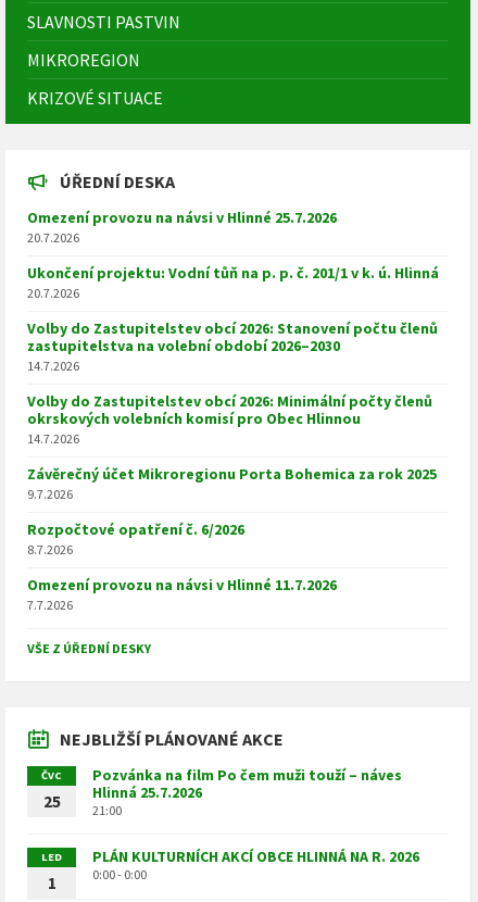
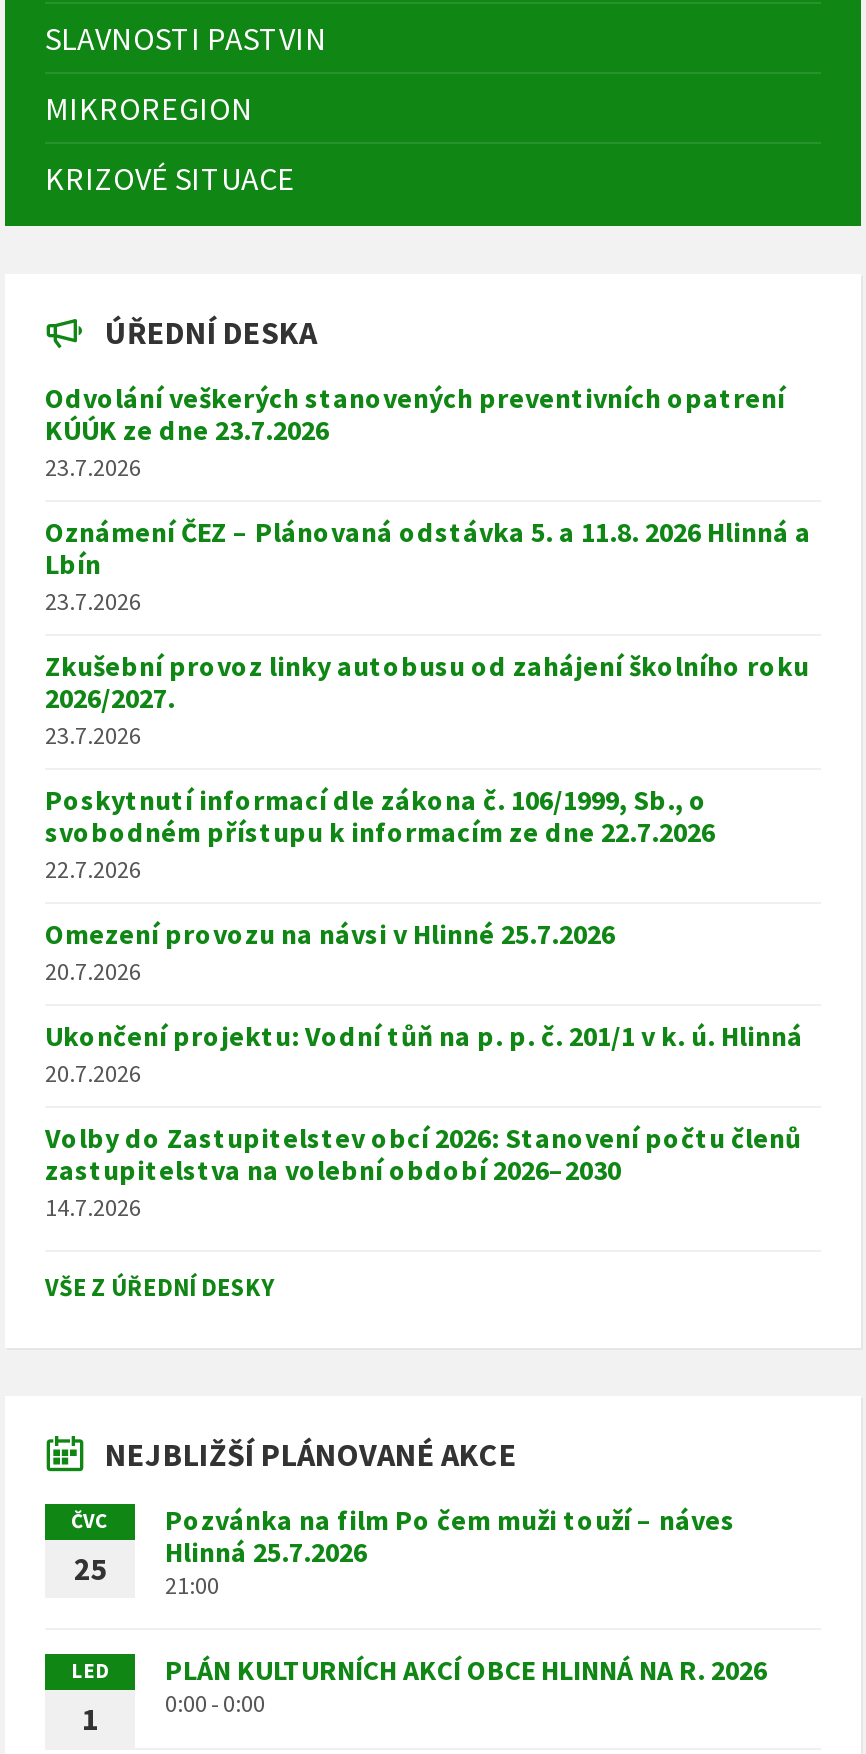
none -> [45,380,811,884] Odvolání veškerých stanovených preventivních opatrení | KÚÚK ze dne 23.7.2026 | 23.7.2026 | Oznámení ČEZ – Plánovaná odstávka 5. a 11.8. 2026 Hlinná a | Lbín | 23.7.2026 | Zkušební provoz linky autobusu od zahájení školního roku | 2026/2027. | 23.7.2026 | Poskytnutí informací dle zákona č. 106/1999, Sb., o | svobodném přístupu k informacím ze dne 22.7.2026 | 22.7.2026
moved [27,207,439,374] -> [45,916,803,1222]: Omezení provozu na návsi v Hlinné 25.7.2026 | 20.7.2026 | Ukončení projektu: Vodní tůň na p. p. č. 201/1 v k. ú. Hlinná | 20.7.2026 | Volby do Zastupitelstev obcí 2026: Stanovení počtu členů | zastupitelstva na volební období 2026–2030 | 14.7.2026
[27,391,437,613] Volby do Zastupitelstev obcí 2026: Minimální počty členů | okrskových volebních komisí pro Obec Hlinnou | 14.7.2026 | Závěrečný účet Mikroregionu Porta Bohemica za rok 2025 | 9.7.2026 | Rozpočtové opatření č. 6/2026 | 8.7.2026 | Omezení provozu na návsi v Hlinné 11.7.2026 | 7.7.2026 -> none

